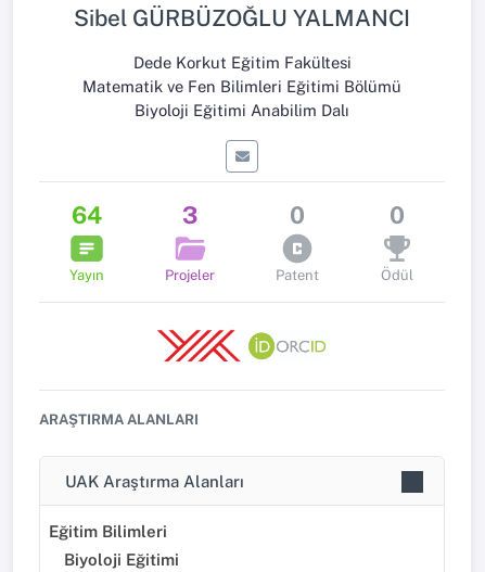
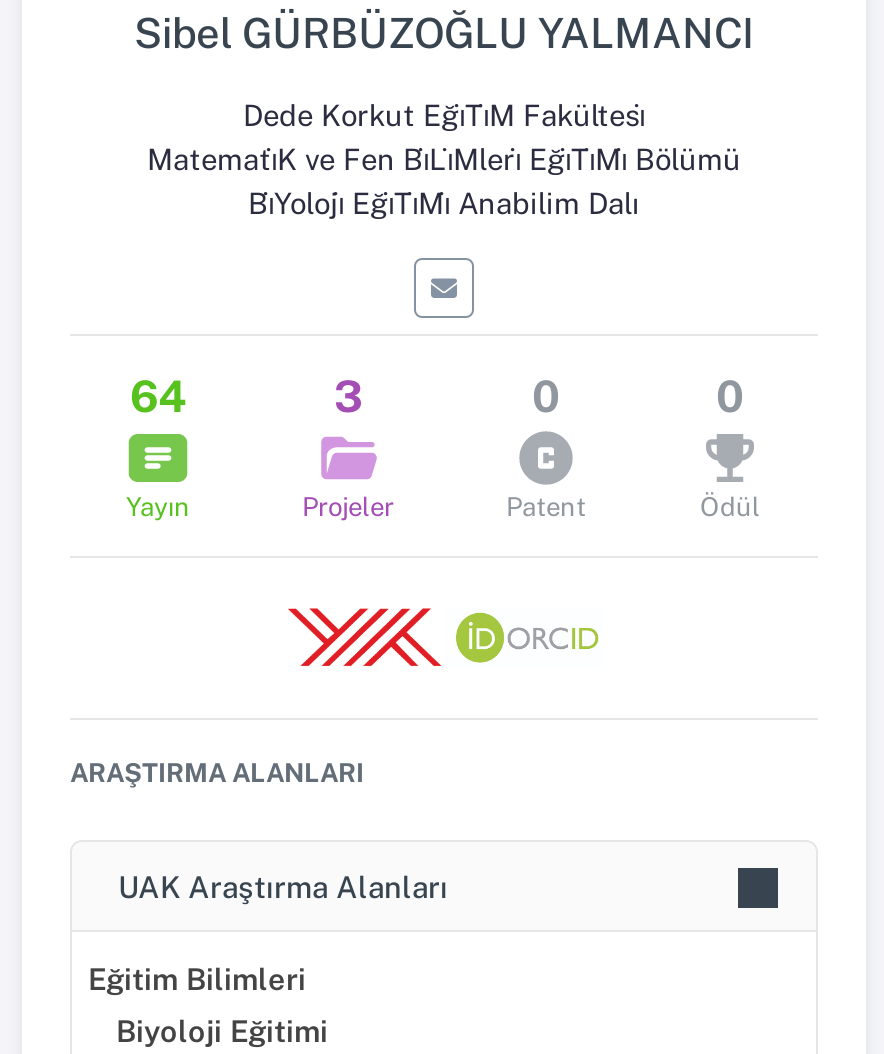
[133,53,351,72] Dede Korkut Eğitim Fakültesi -> [243,98,645,132] Dede Korkut Eği̇Ti̇M Fakültesi̇
[82,77,401,96] Matematik ve Fen Bilimleri Eğitimi Bölümü -> [147,142,741,176] Matemati̇K ve Fen Bi̇Li̇Mleri̇ Eği̇Ti̇Mi̇ Bölümü
[135,101,349,119] Biyoloji Eğitimi Anabilim Dalı -> [248,186,640,220] Bi̇Yoloji̇ Eği̇Ti̇Mi̇ Anabilim Dalı

